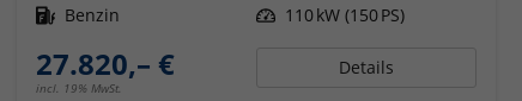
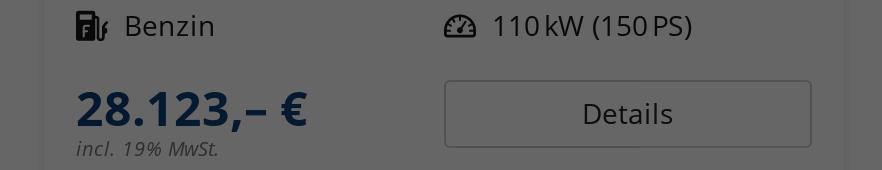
[36,44,175,83] 27.820,– € -> [76,74,308,140] 28.123,– €

